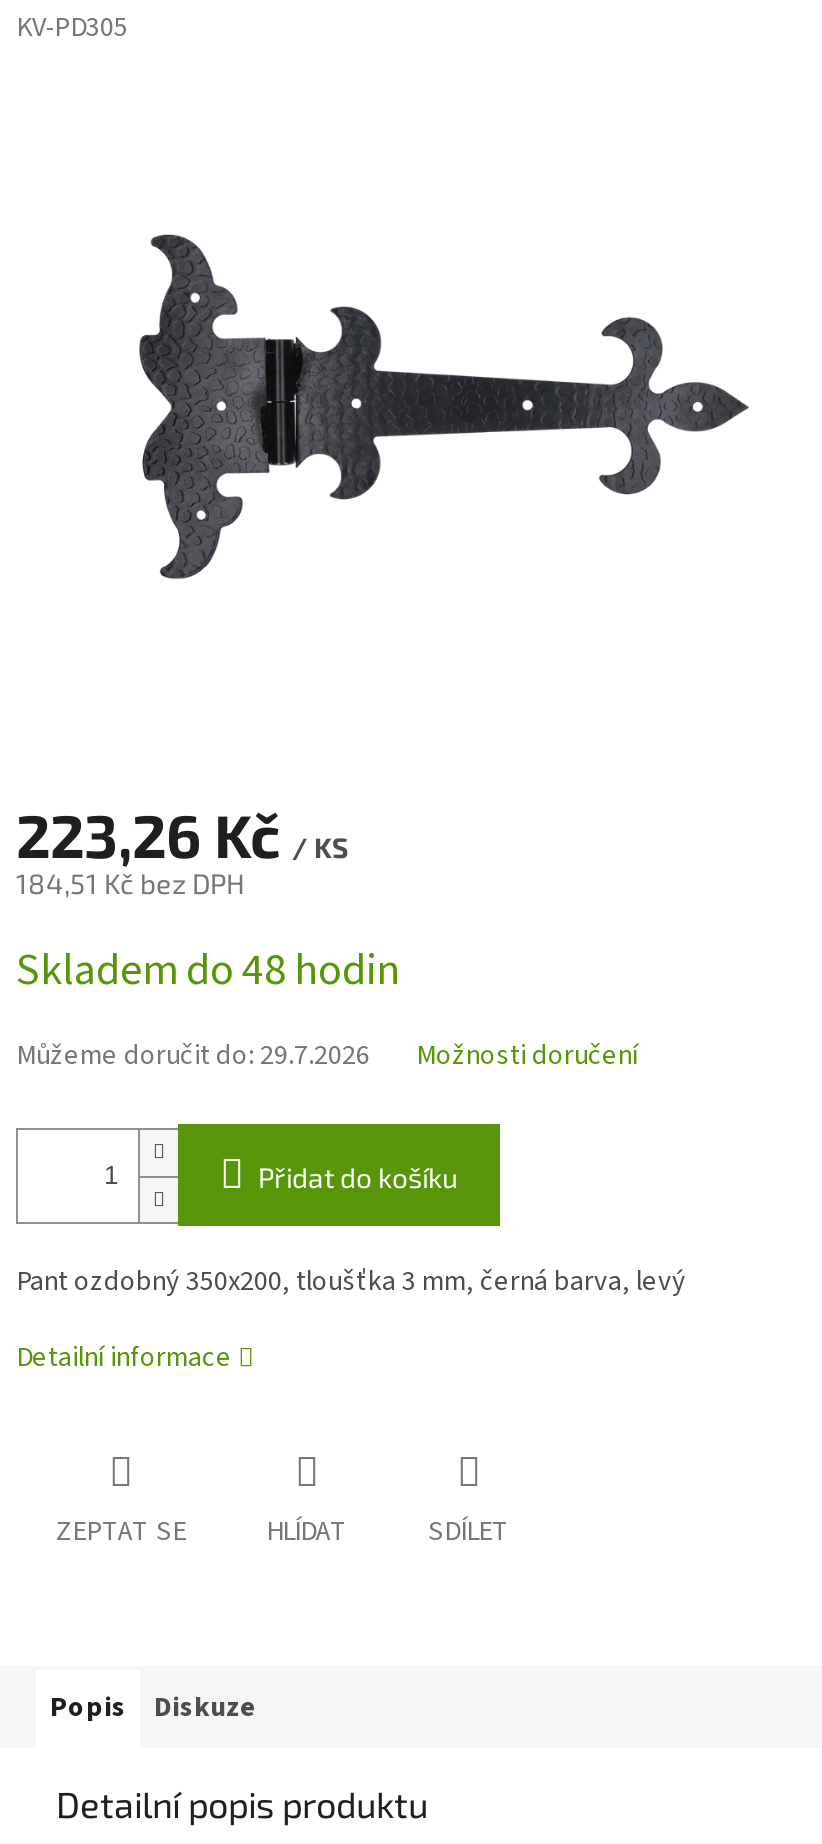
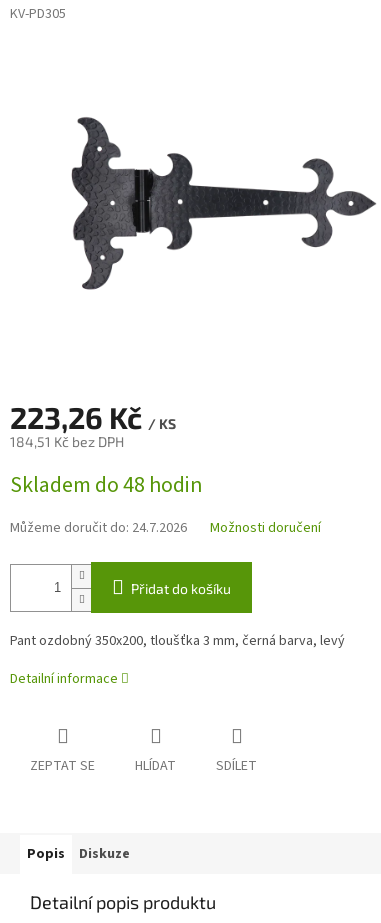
[16,1037,370,1077] Můžeme doručit do: 29.7.2026 -> [10,518,187,538] Můžeme doručit do: 24.7.2026

